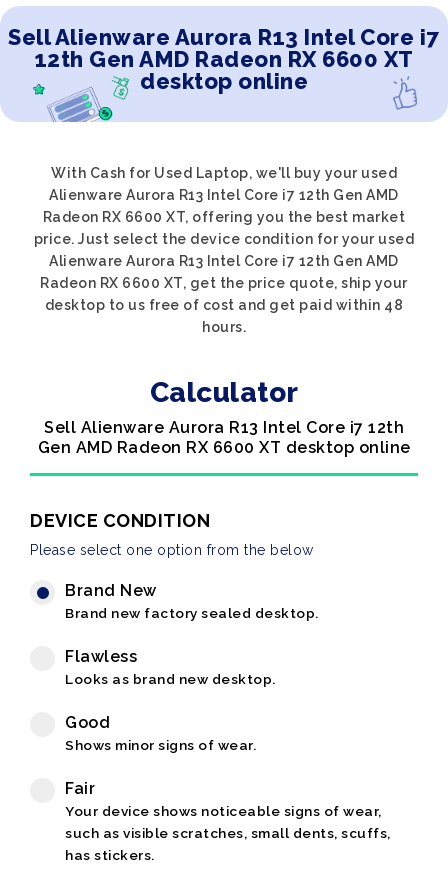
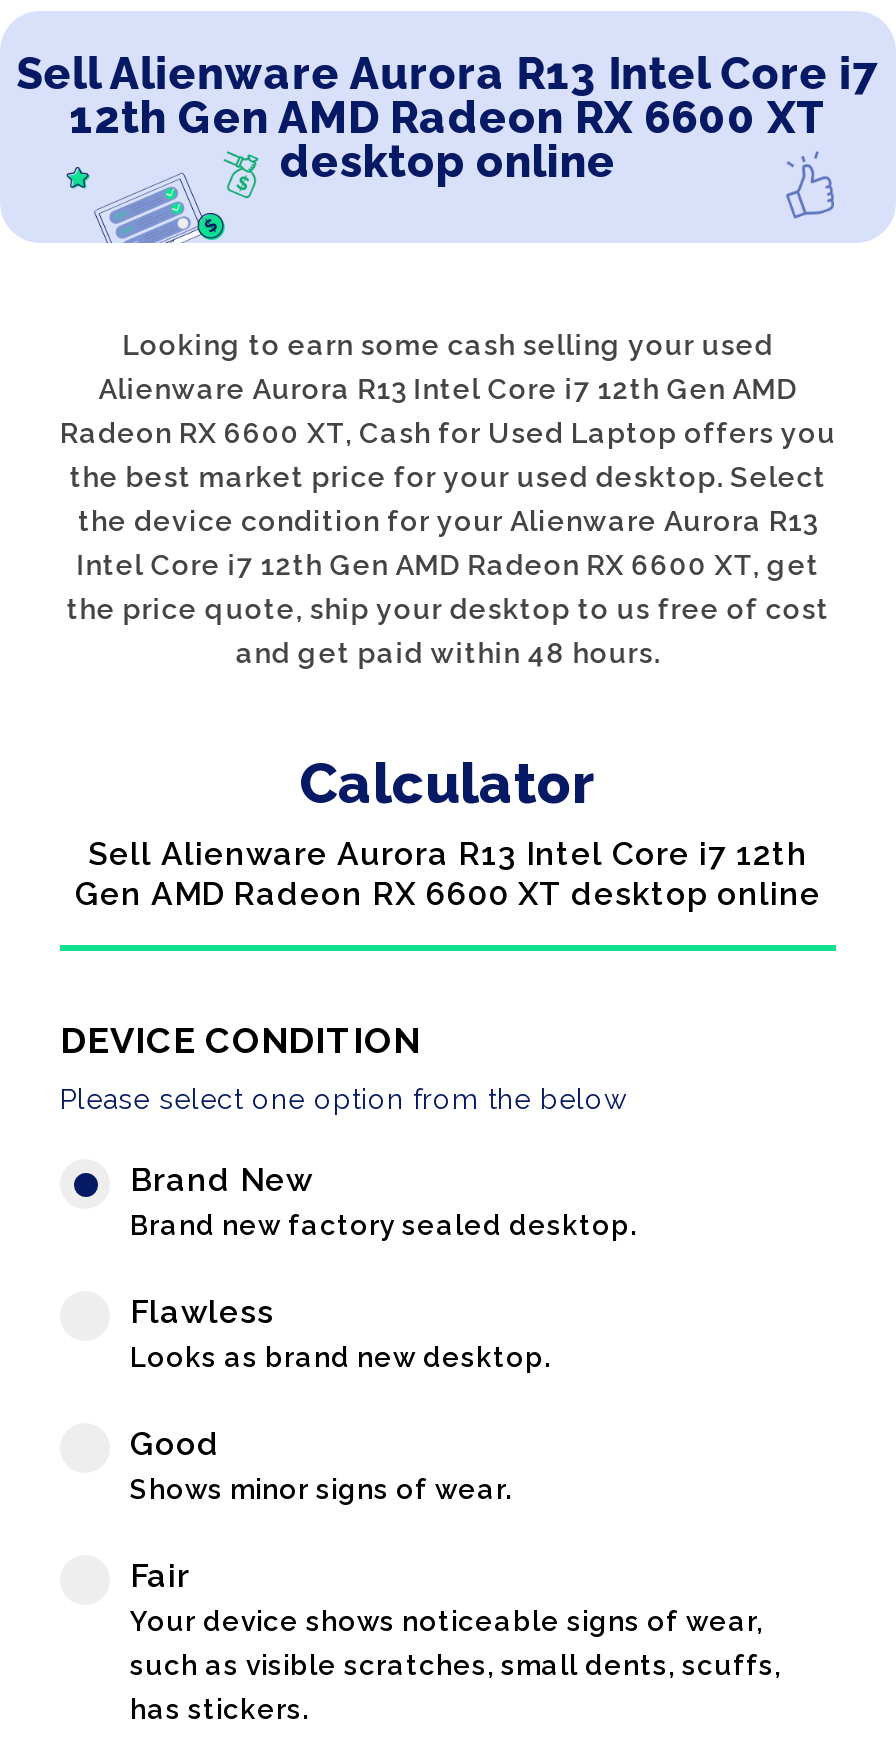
[51,165,397,181] With Cash for Used Laptop, we'll buy your used -> [122,329,774,361] Looking to earn some cash selling your used
[34,209,414,335] Radeon RX 6600 XT, offering you the best market | price. Just select the device condition for your used | Alienware Aurora R13 Intel Core i7 12th Gen AMD | Radeon RX 6600 XT, get the price quote, ship your | desktop to us free of cost and get paid within 48 | hours. -> [60,417,836,669] Radeon RX 6600 XT, Cash for Used Laptop offers you | the best market price for your used desktop. Select | the device condition for your Alienware Aurora R13 | Intel Core i7 12th Gen AMD Radeon RX 6600 XT, get | the price quote, ship your desktop to us free of cost | and get paid within 48 hours.

